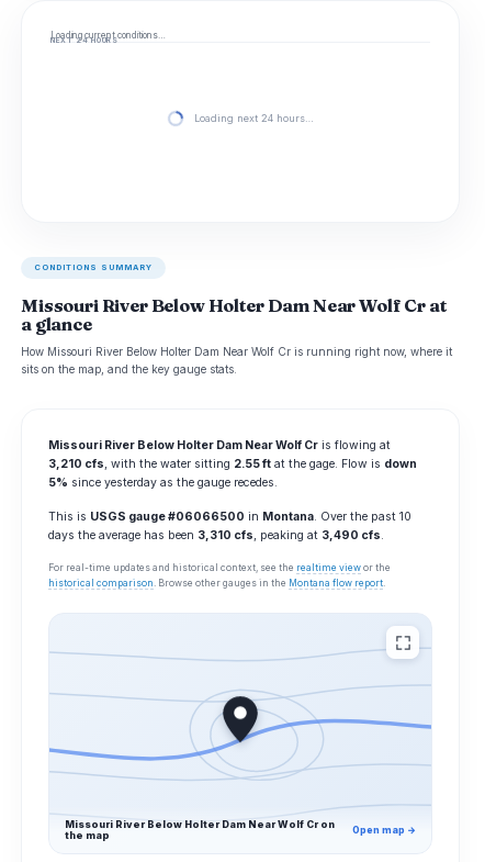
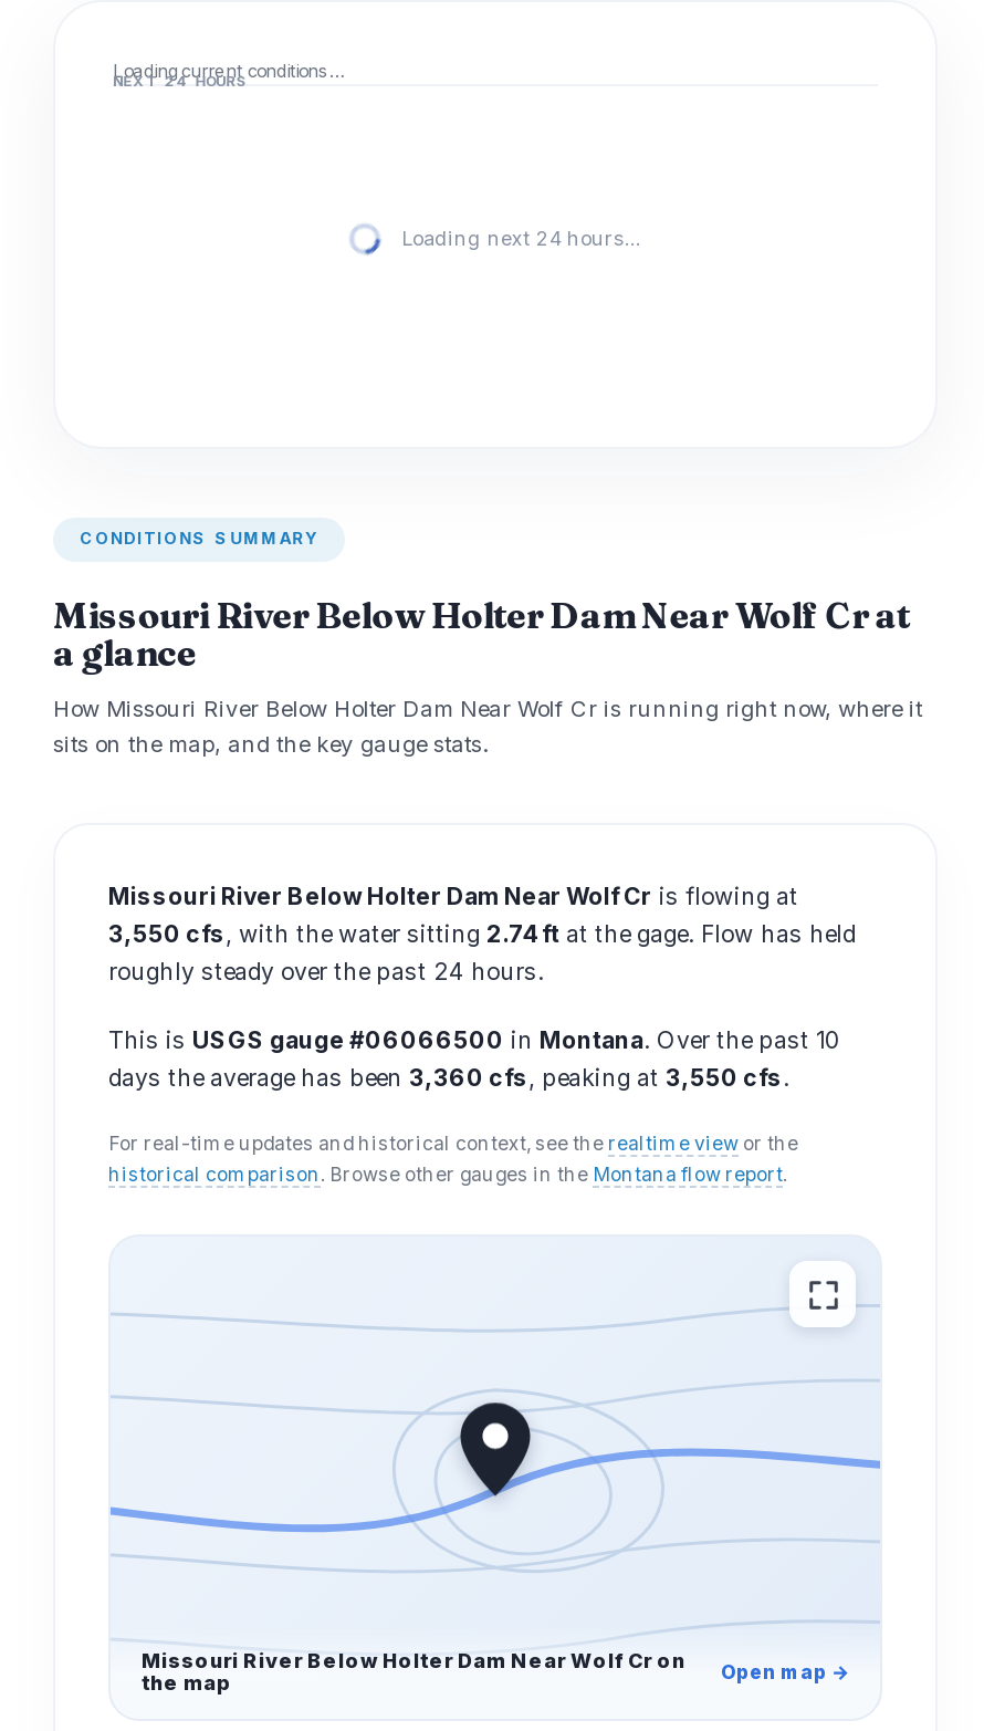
[48,457,417,490] 3,210 cfs, with the water sitting 2.55 ft at the gage. Flow is down | 5% since yesterday as the gauge recedes. -> [108,920,856,987] 3,550 cfs, with the water sitting 2.74 ft at the gage. Flow has held | roughly steady over the past 24 hours.
[48,528,384,542] days the average has been 3,310 cfs, peaking at 3,490 cfs. -> [108,1064,789,1093] days the average has been 3,360 cfs, peaking at 3,550 cfs.

